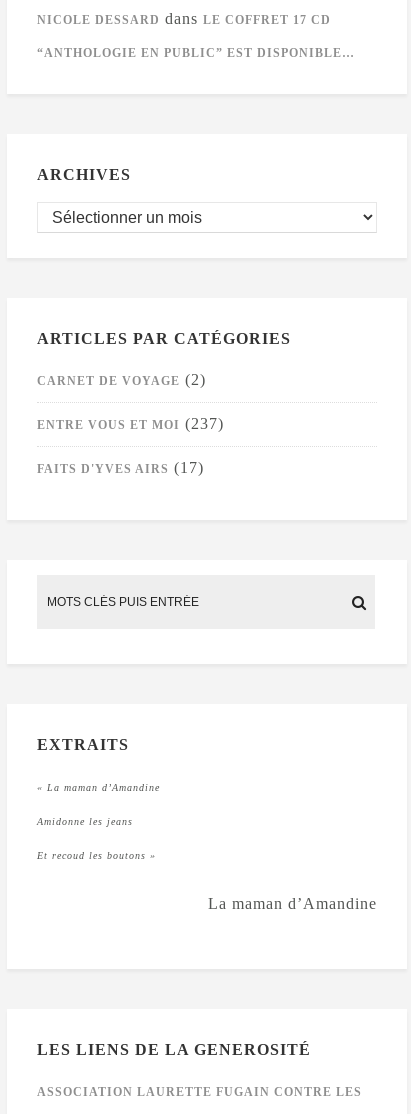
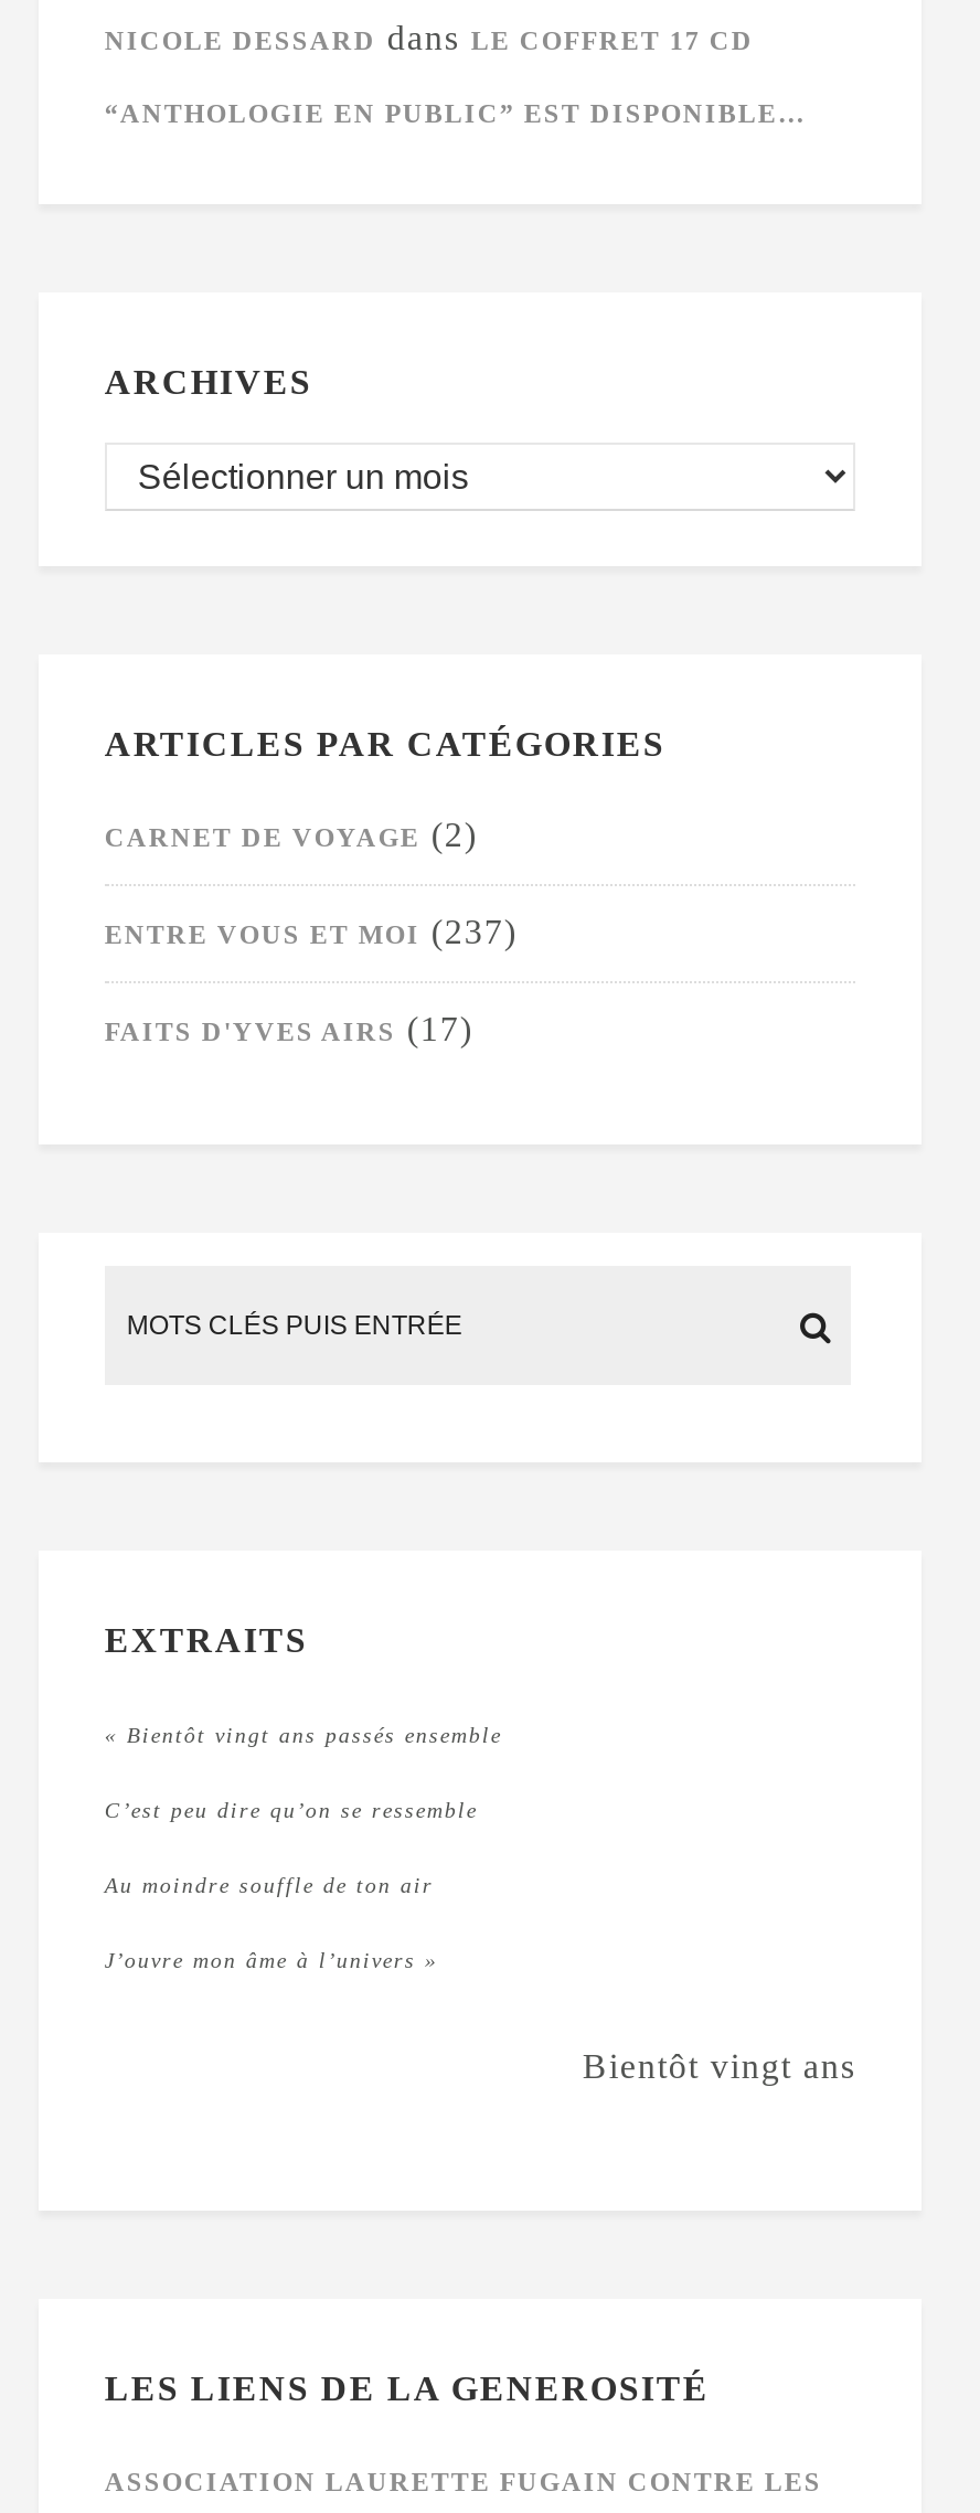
[37,782,377,912] « La maman d’Amandine | Amidonne les jeans | Et recoud les boutons » | La maman d’Amandine -> [105,1723,856,2085] « Bientôt vingt ans passés ensemble | C’est peu dire qu’on se ressemble | Au moindre souffle de ton air | J’ouvre mon âme à l’univers » | Bientôt vingt ans

